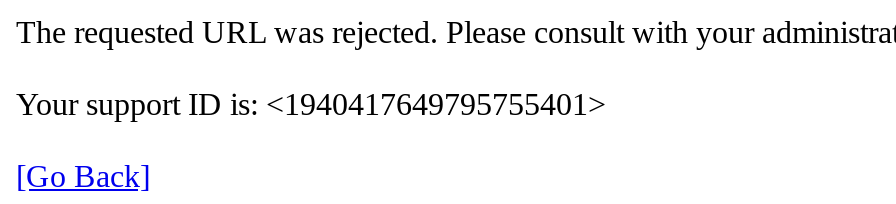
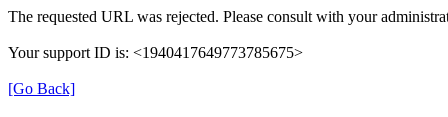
[16,87,606,121] Your support ID is: <1940417649795755401> -> [8,44,303,61] Your support ID is: <1940417649773785675>

